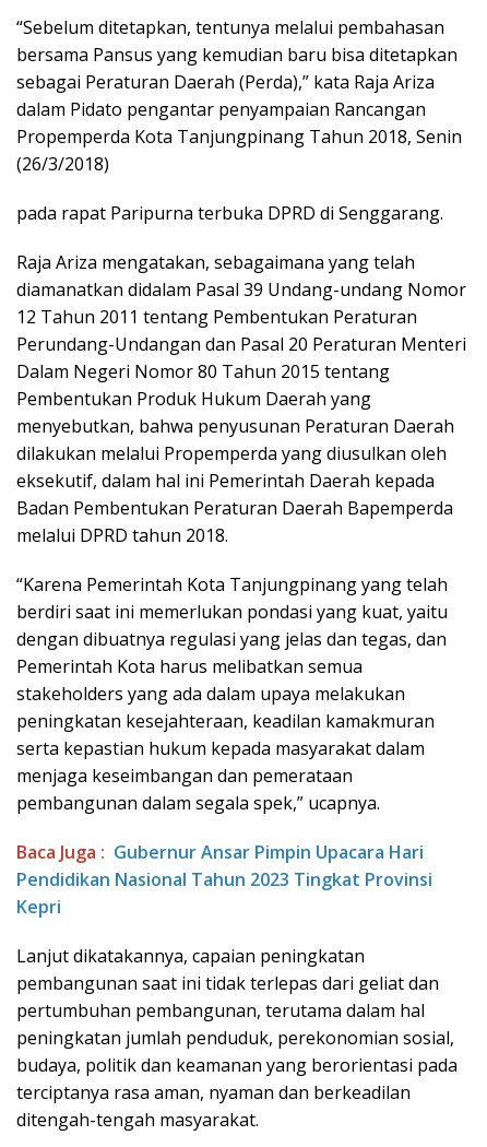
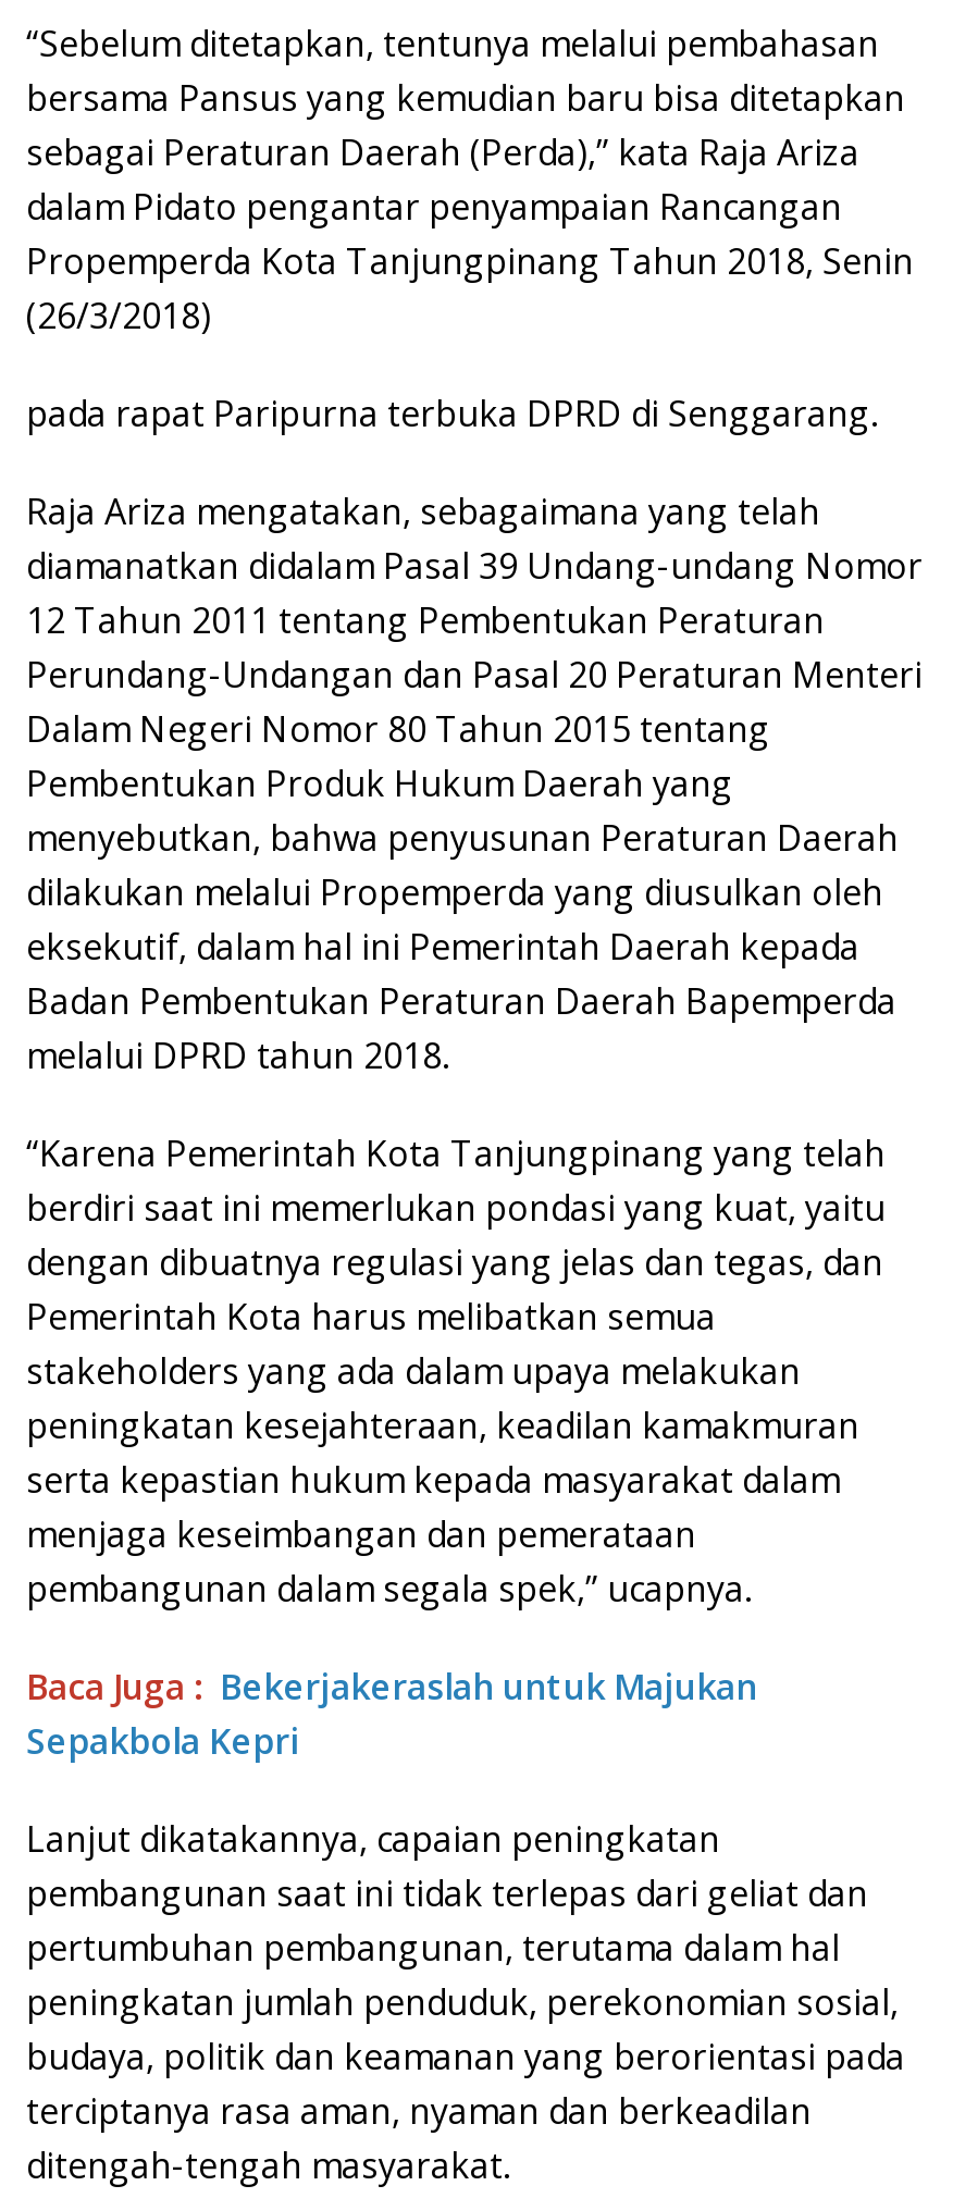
[16,840,432,918] Baca Juga : Gubernur Ansar Pimpin Upacara Hari | Pendidikan Nasional Tahun 2023 Tingkat Provinsi | Kepri -> [26,1662,757,1764] Baca Juga : Bekerjakeraslah untuk Majukan | Sepakbola Kepri

